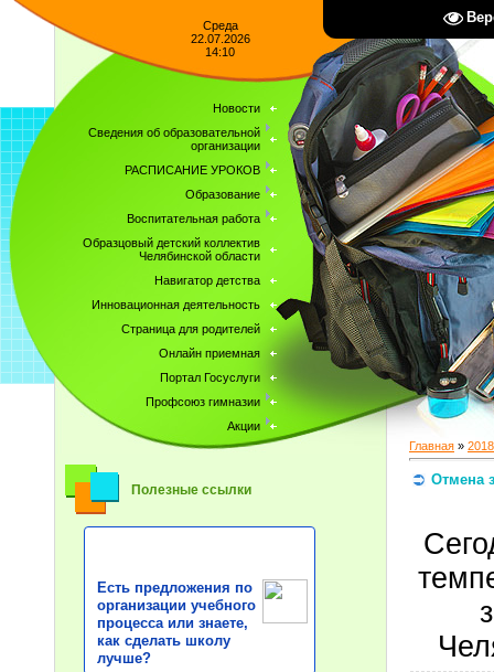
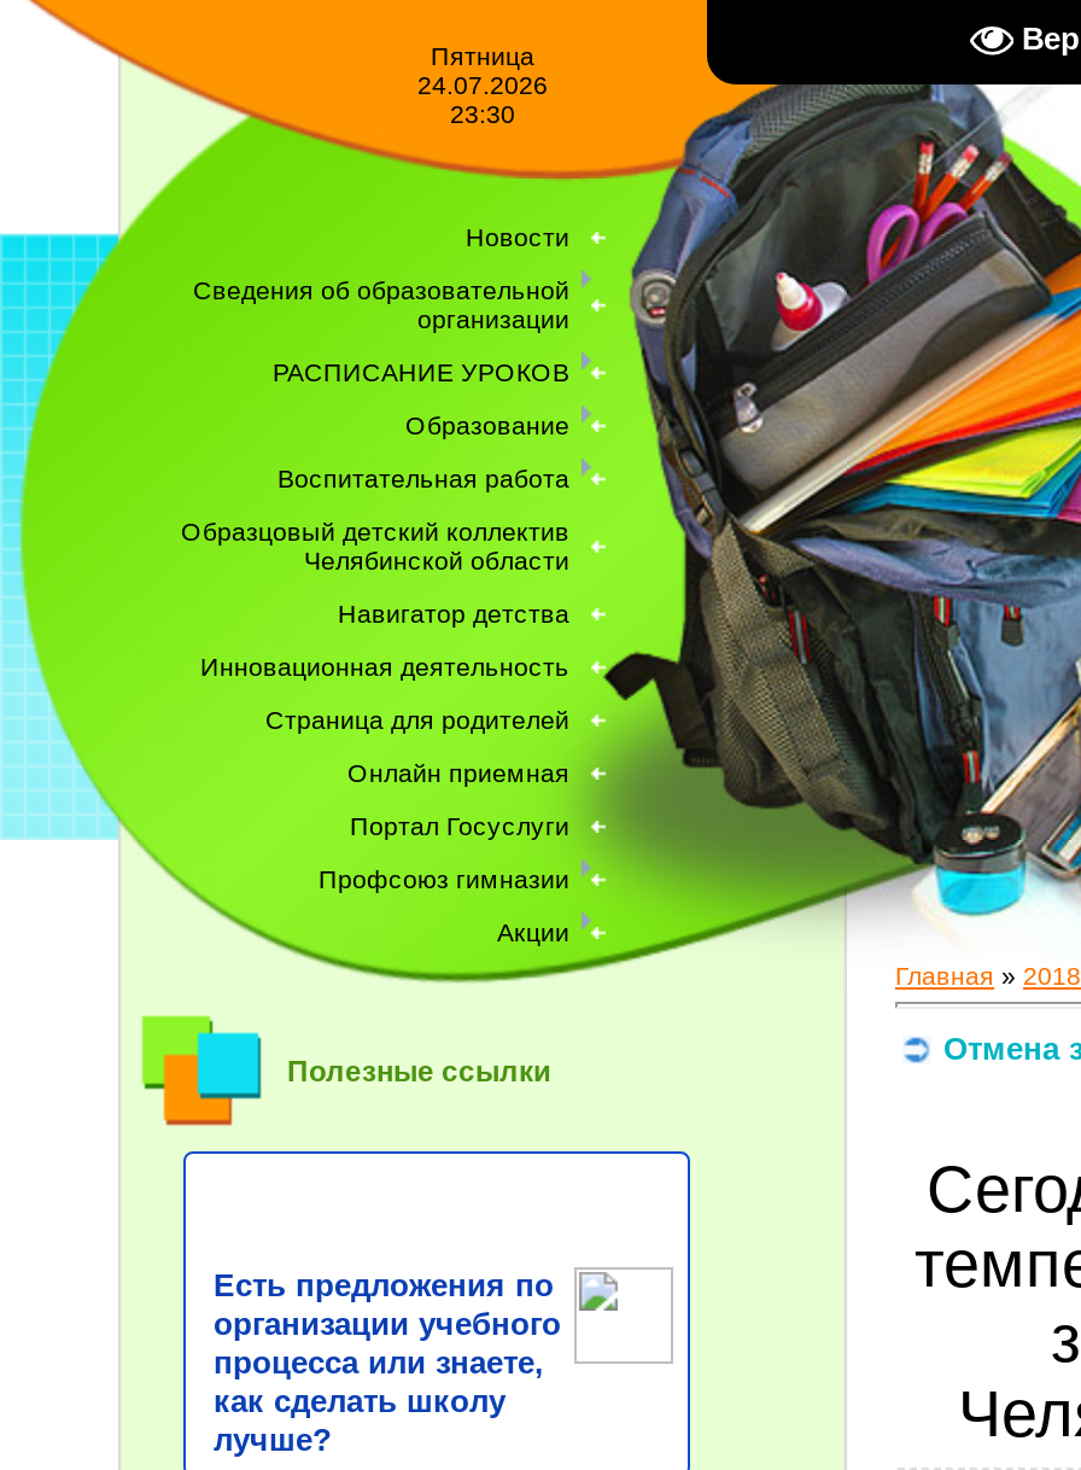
[191,19,250,58] Среда | 22.07.2026 | 14:10 -> [417,41,548,128] Пятница | 24.07.2026 | 23:30

